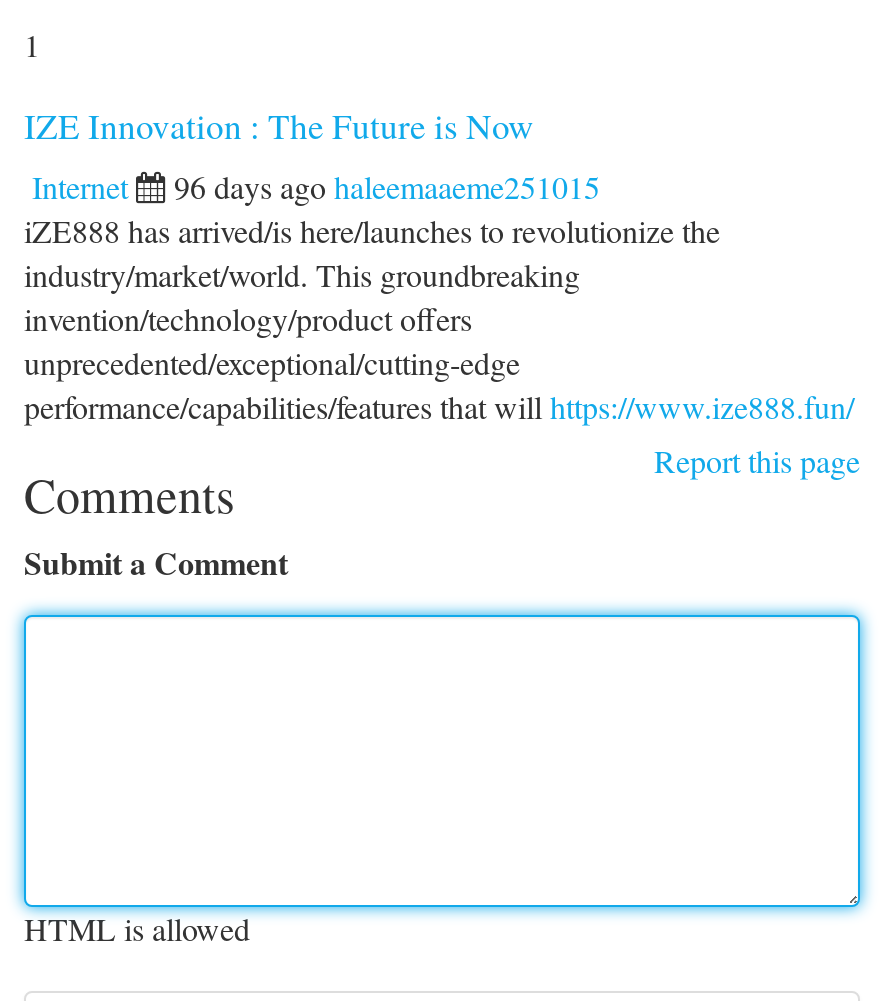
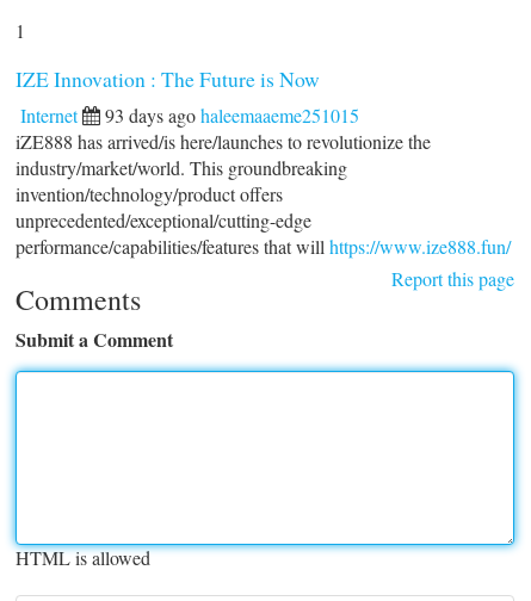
[174,165,600,207] 96 days ago haleemaaeme251015 -> [105,103,359,128] 93 days ago haleemaaeme251015

